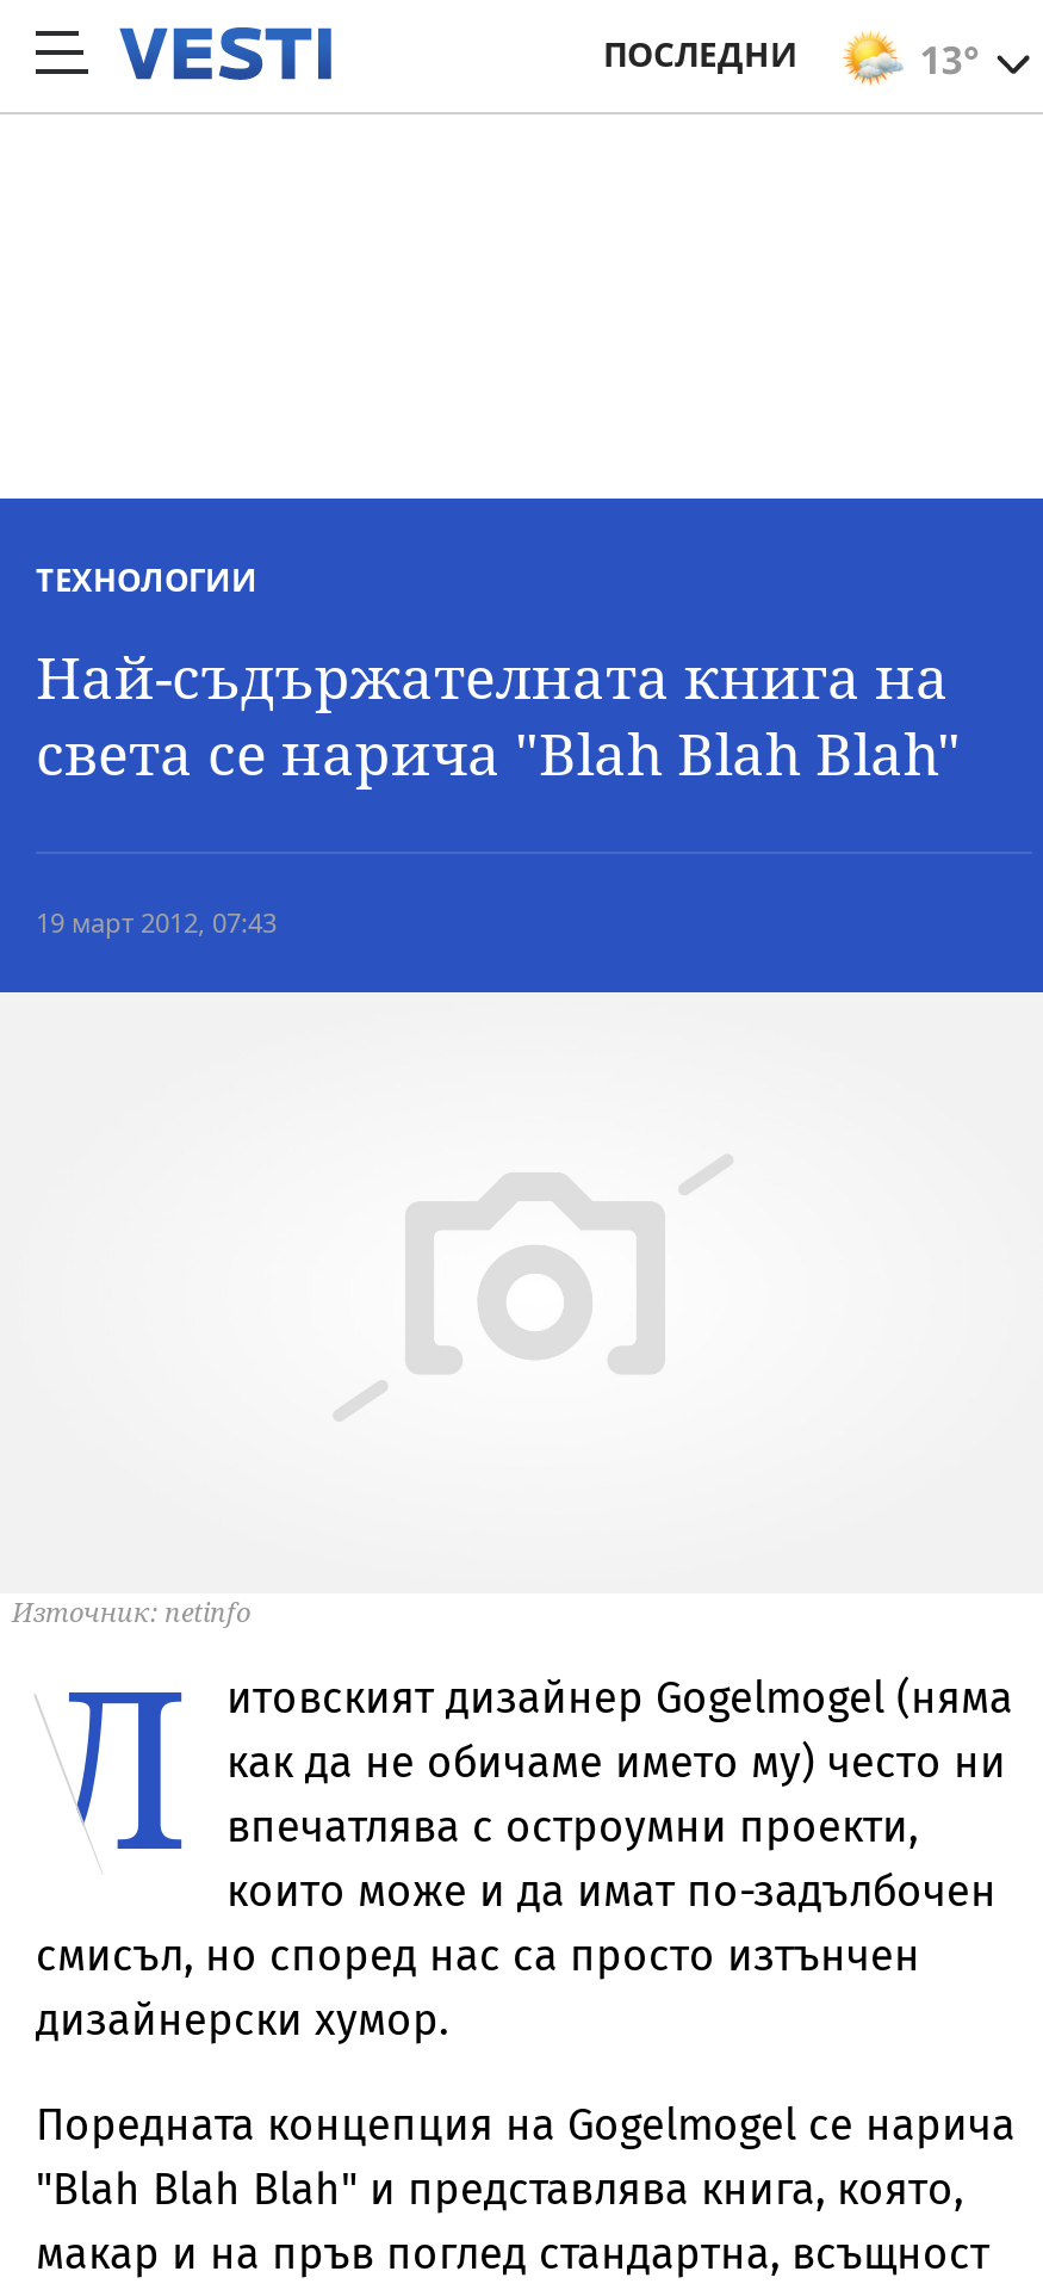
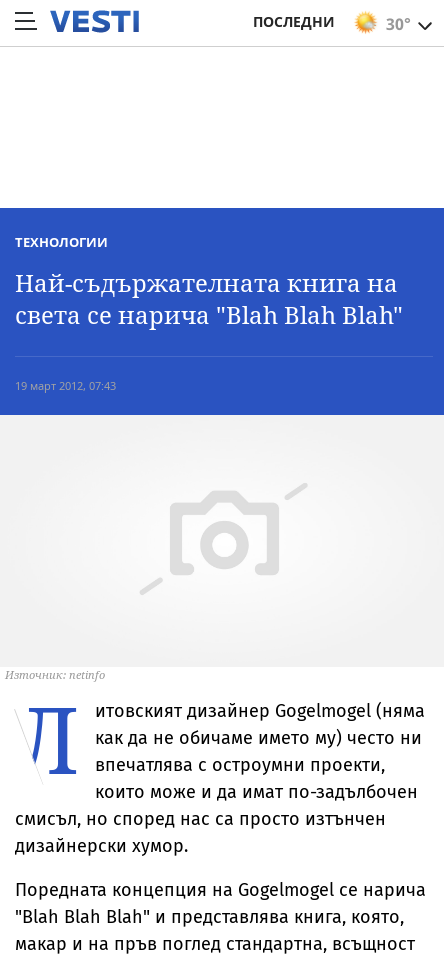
[920,33,980,85] 13° -> [386,13,411,35] 30°

